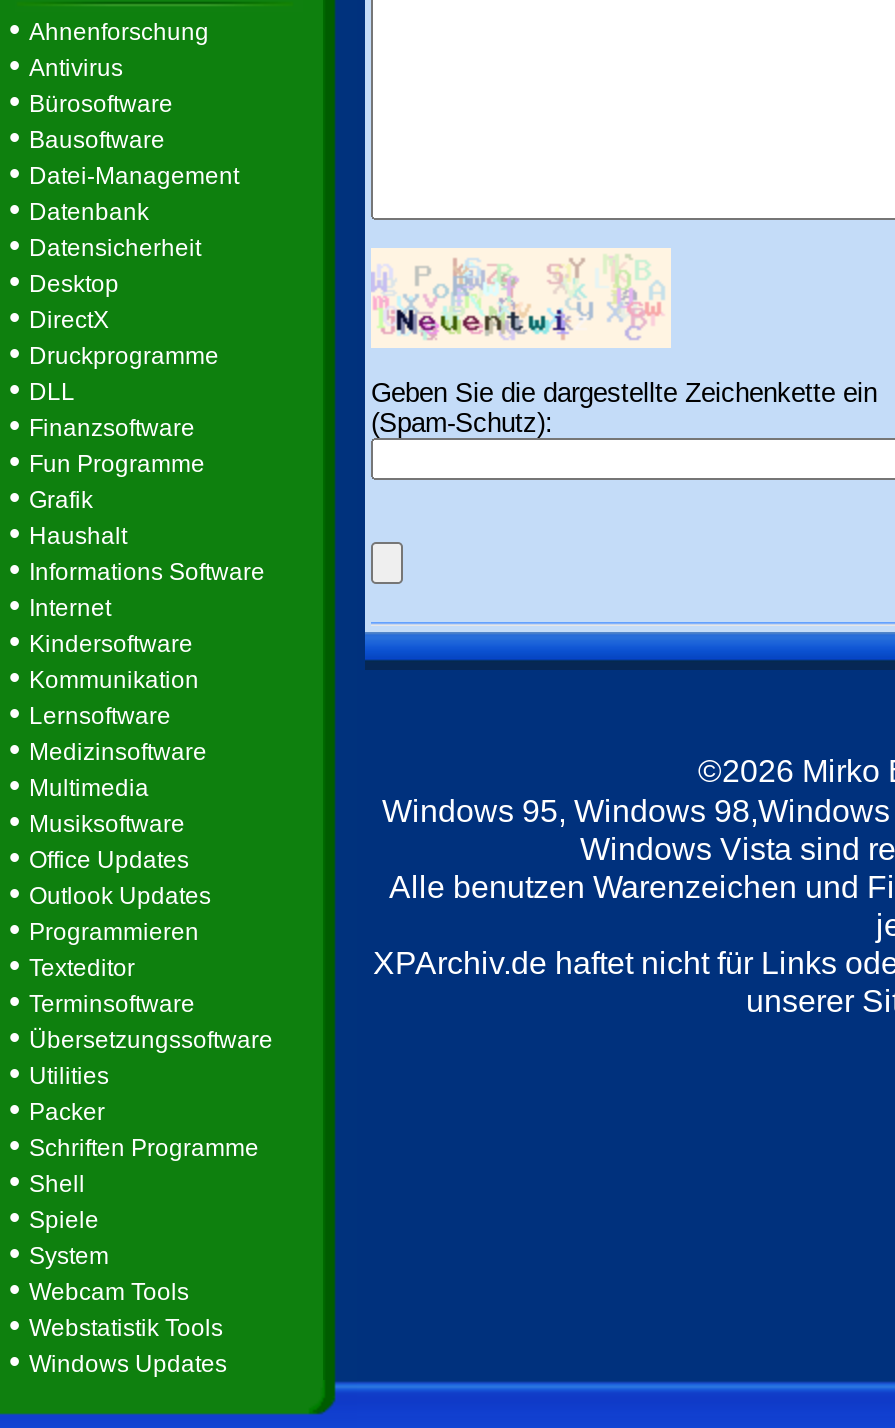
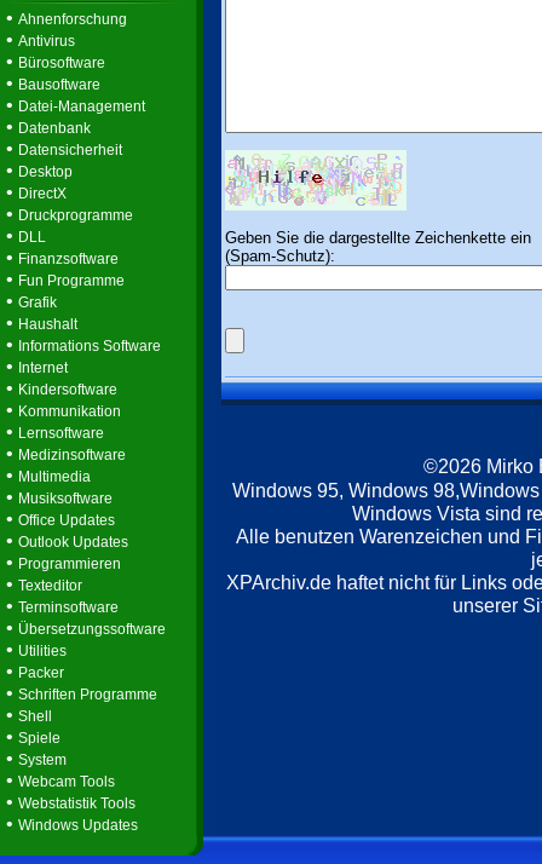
[371,254,663,340] [image] -> [226,152,403,207] [image]

